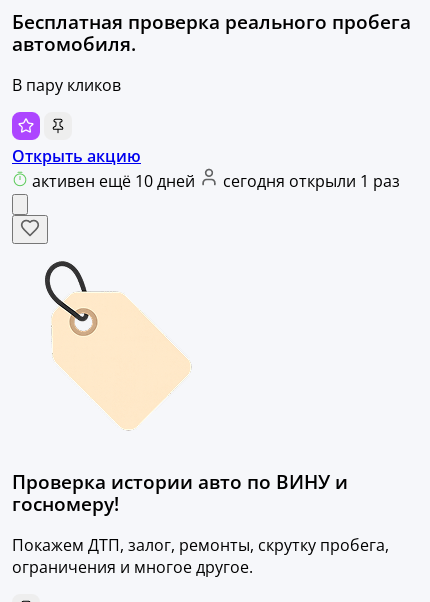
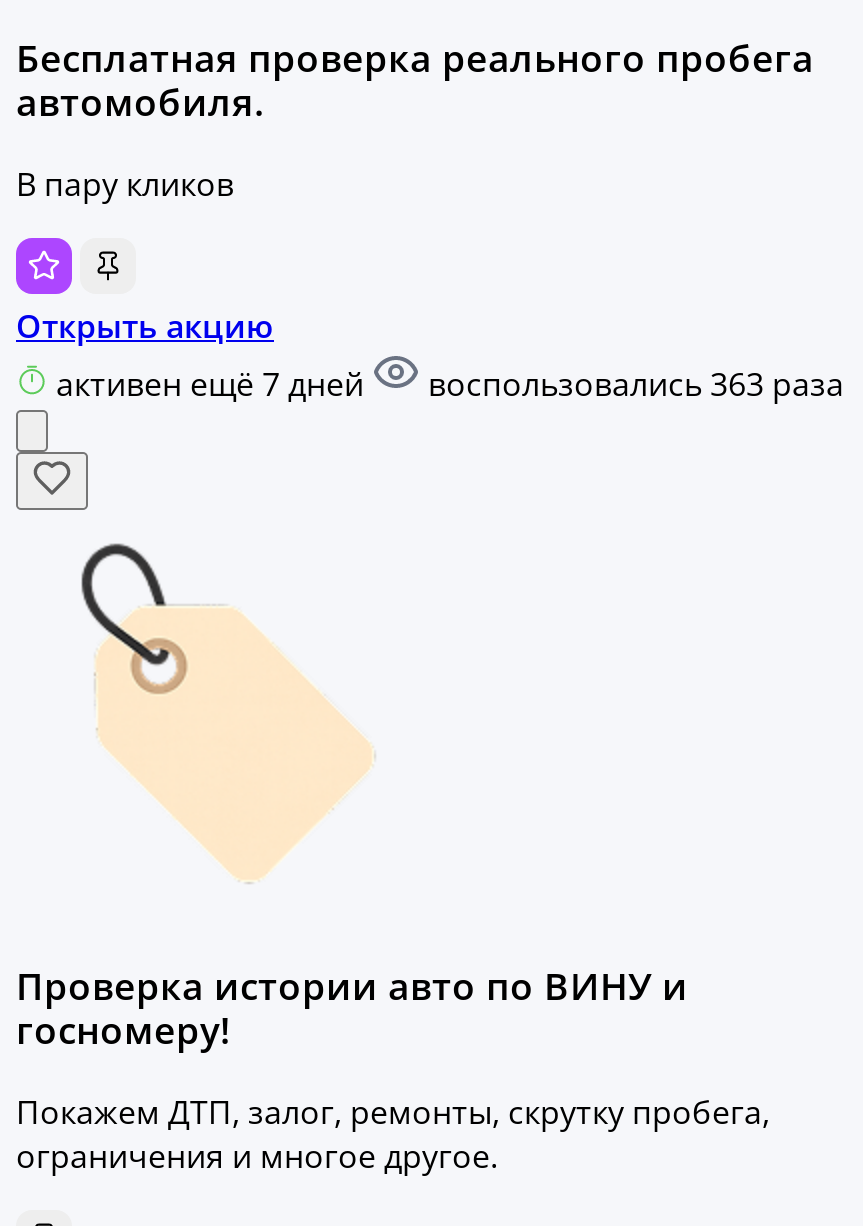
[32,170,400,192] активен ещё 10 дней | сегодня открыли 1 раз -> [56,362,844,406] активен ещё 7 дней | воспользовались 363 раза

